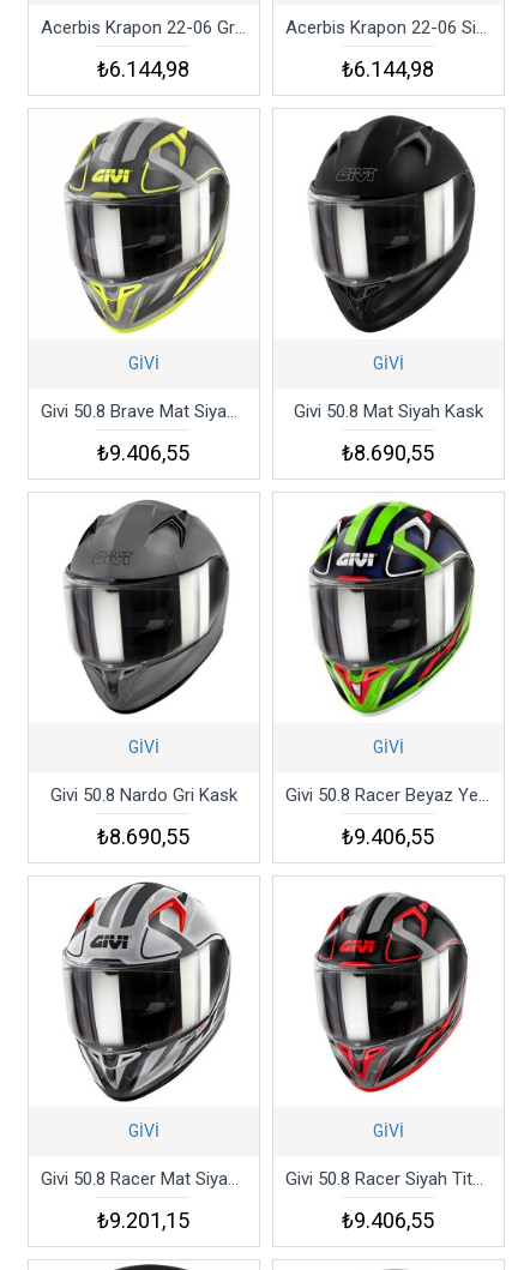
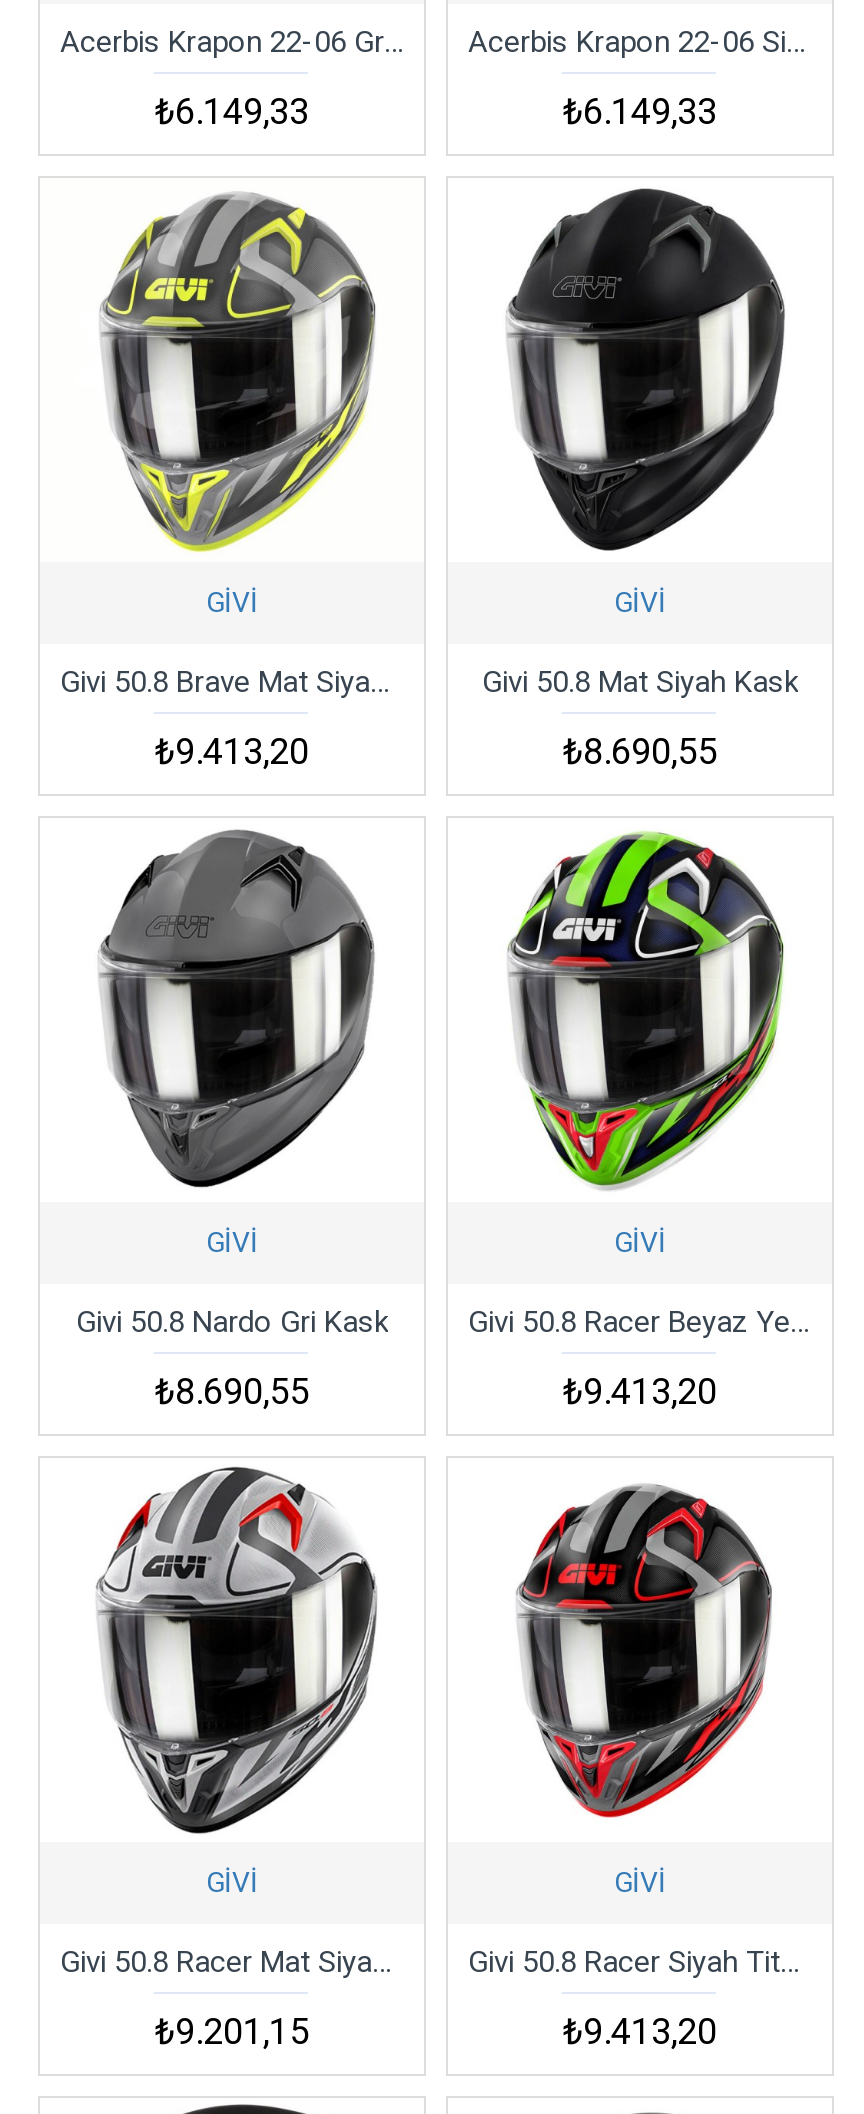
[98,56,190,82] ₺6.144,98 -> [155,90,309,132] ₺6.149,33
[342,56,435,82] ₺6.144,98 -> [563,90,717,132] ₺6.149,33
[98,440,190,465] ₺9.406,55 -> [155,730,309,772] ₺9.413,20
[342,824,435,849] ₺9.406,55 -> [563,1370,717,1412] ₺9.413,20
[342,1208,435,1233] ₺9.406,55 -> [563,2010,717,2052] ₺9.413,20

